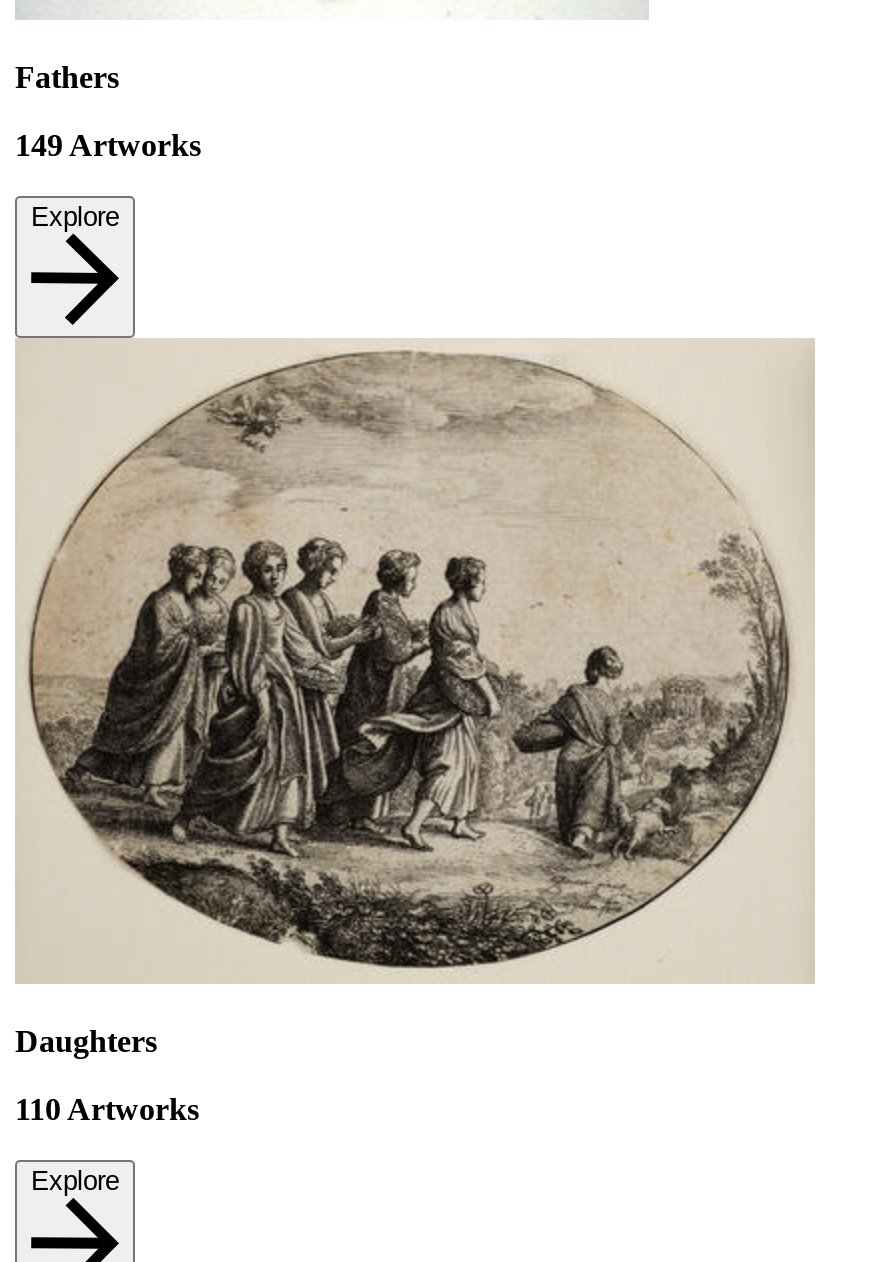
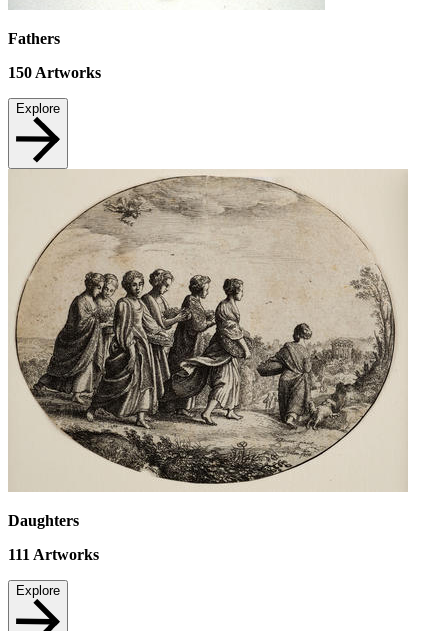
[15,127,201,161] 149 Artworks -> [8,63,101,80] 150 Artworks
[15,1093,199,1127] 110 Artworks -> [8,546,99,563] 111 Artworks

